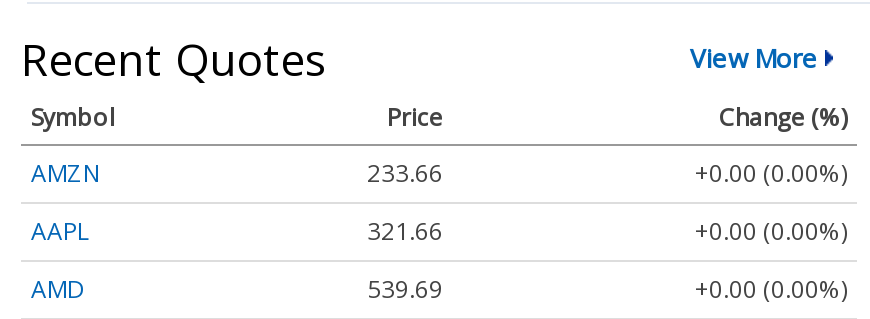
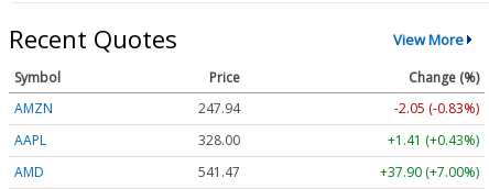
[367,156,443,190] 233.66 -> [198,99,240,118] 247.94
[695,156,847,190] +0.00 (0.00%) -> [394,99,479,118] -2.05 (-0.83%)
[367,214,443,248] 321.66 -> [198,131,240,150] 328.00
[695,214,847,248] +0.00 (0.00%) -> [388,131,479,150] +1.41 (+0.43%)
[367,272,443,306] 539.69 -> [198,163,240,182] 541.47
[695,272,847,306] +0.00 (0.00%) -> [380,163,479,182] +37.90 (+7.00%)

